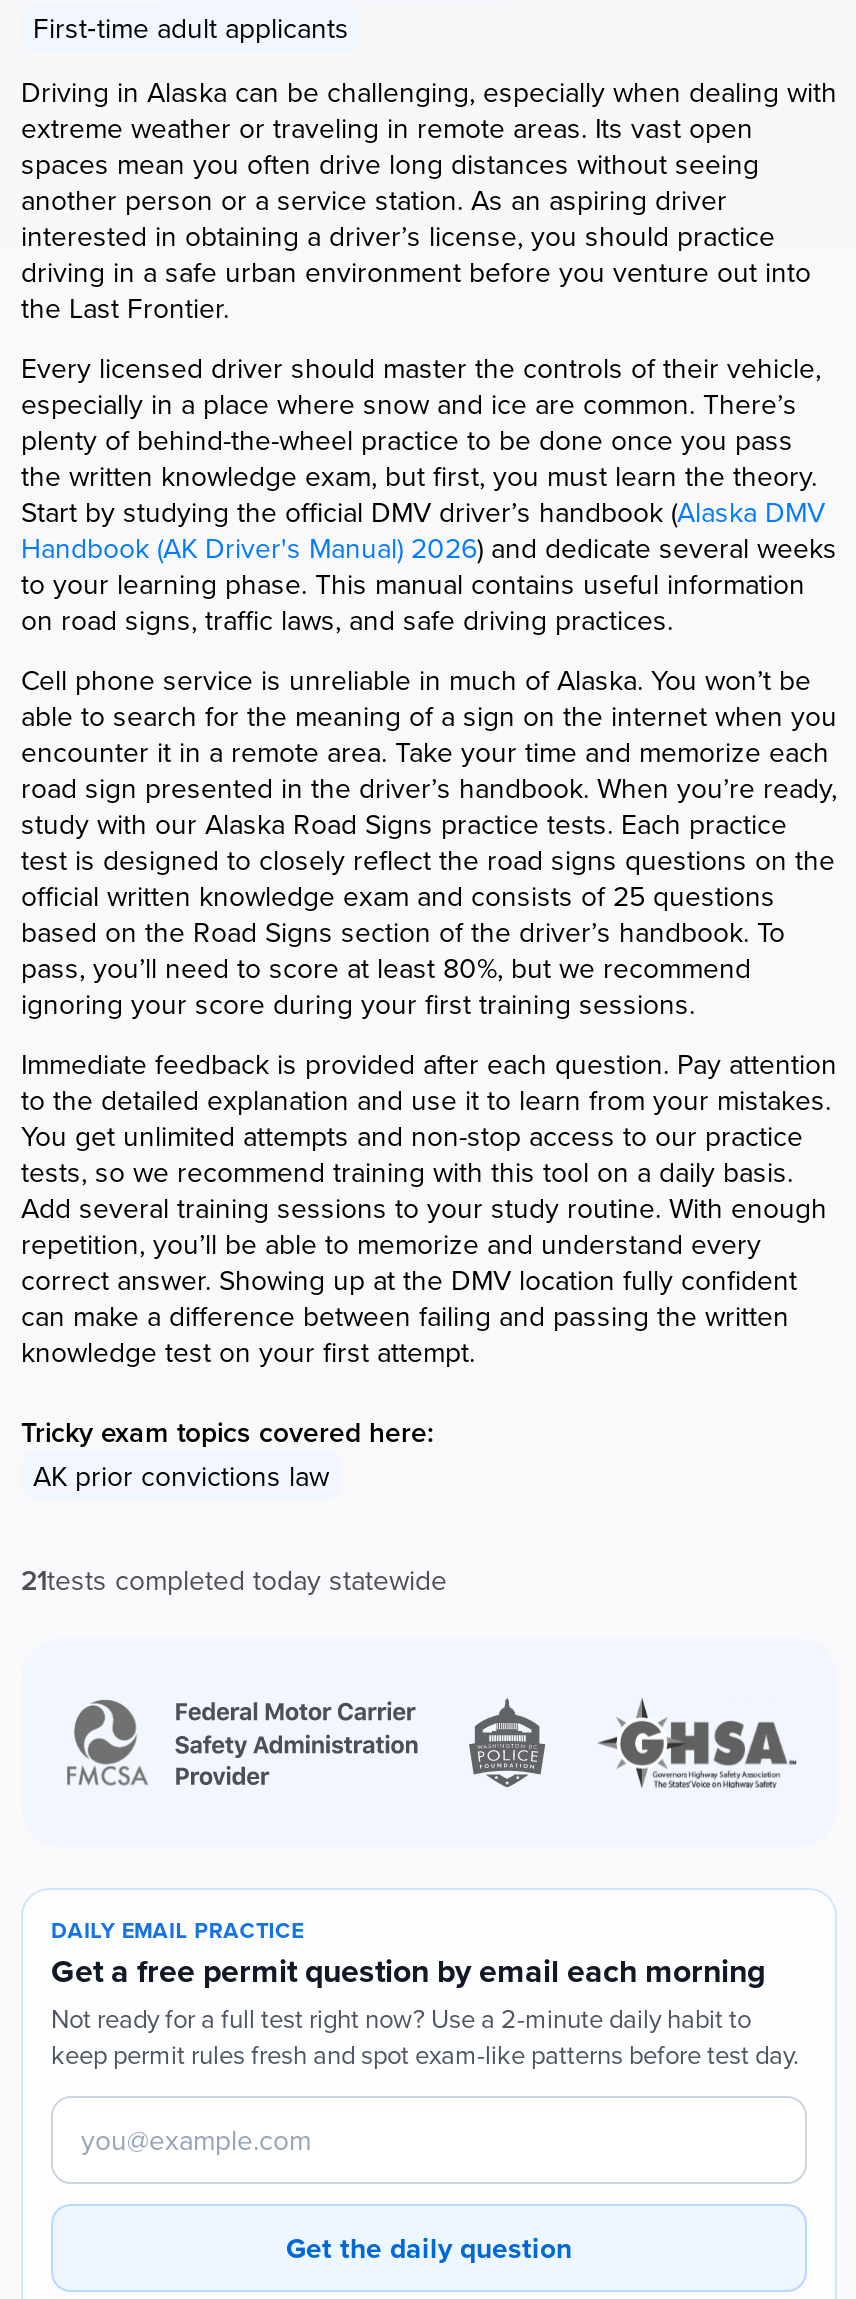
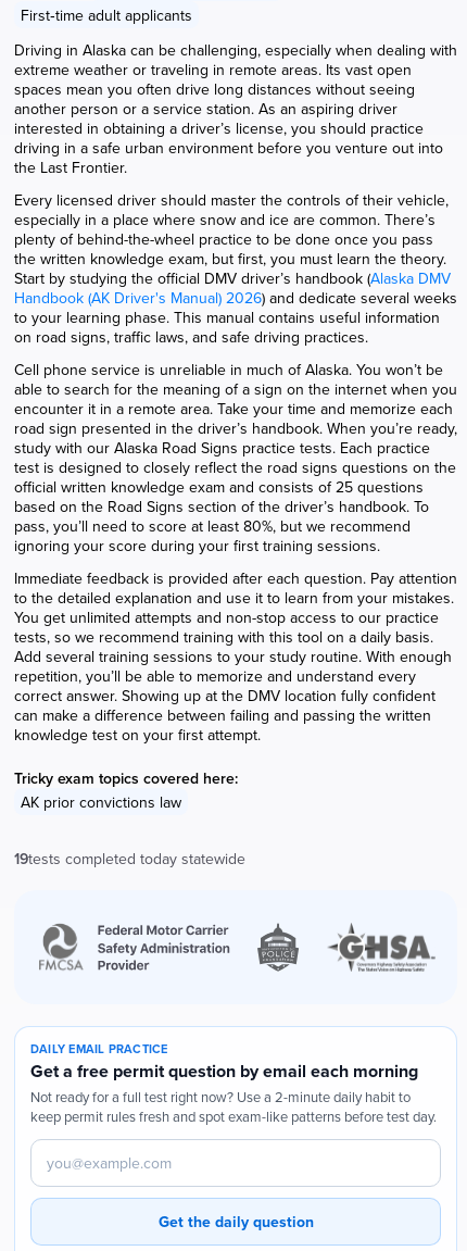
[21,1560,447,1600] 21tests completed today statewide -> [14,848,245,870] 19tests completed today statewide

